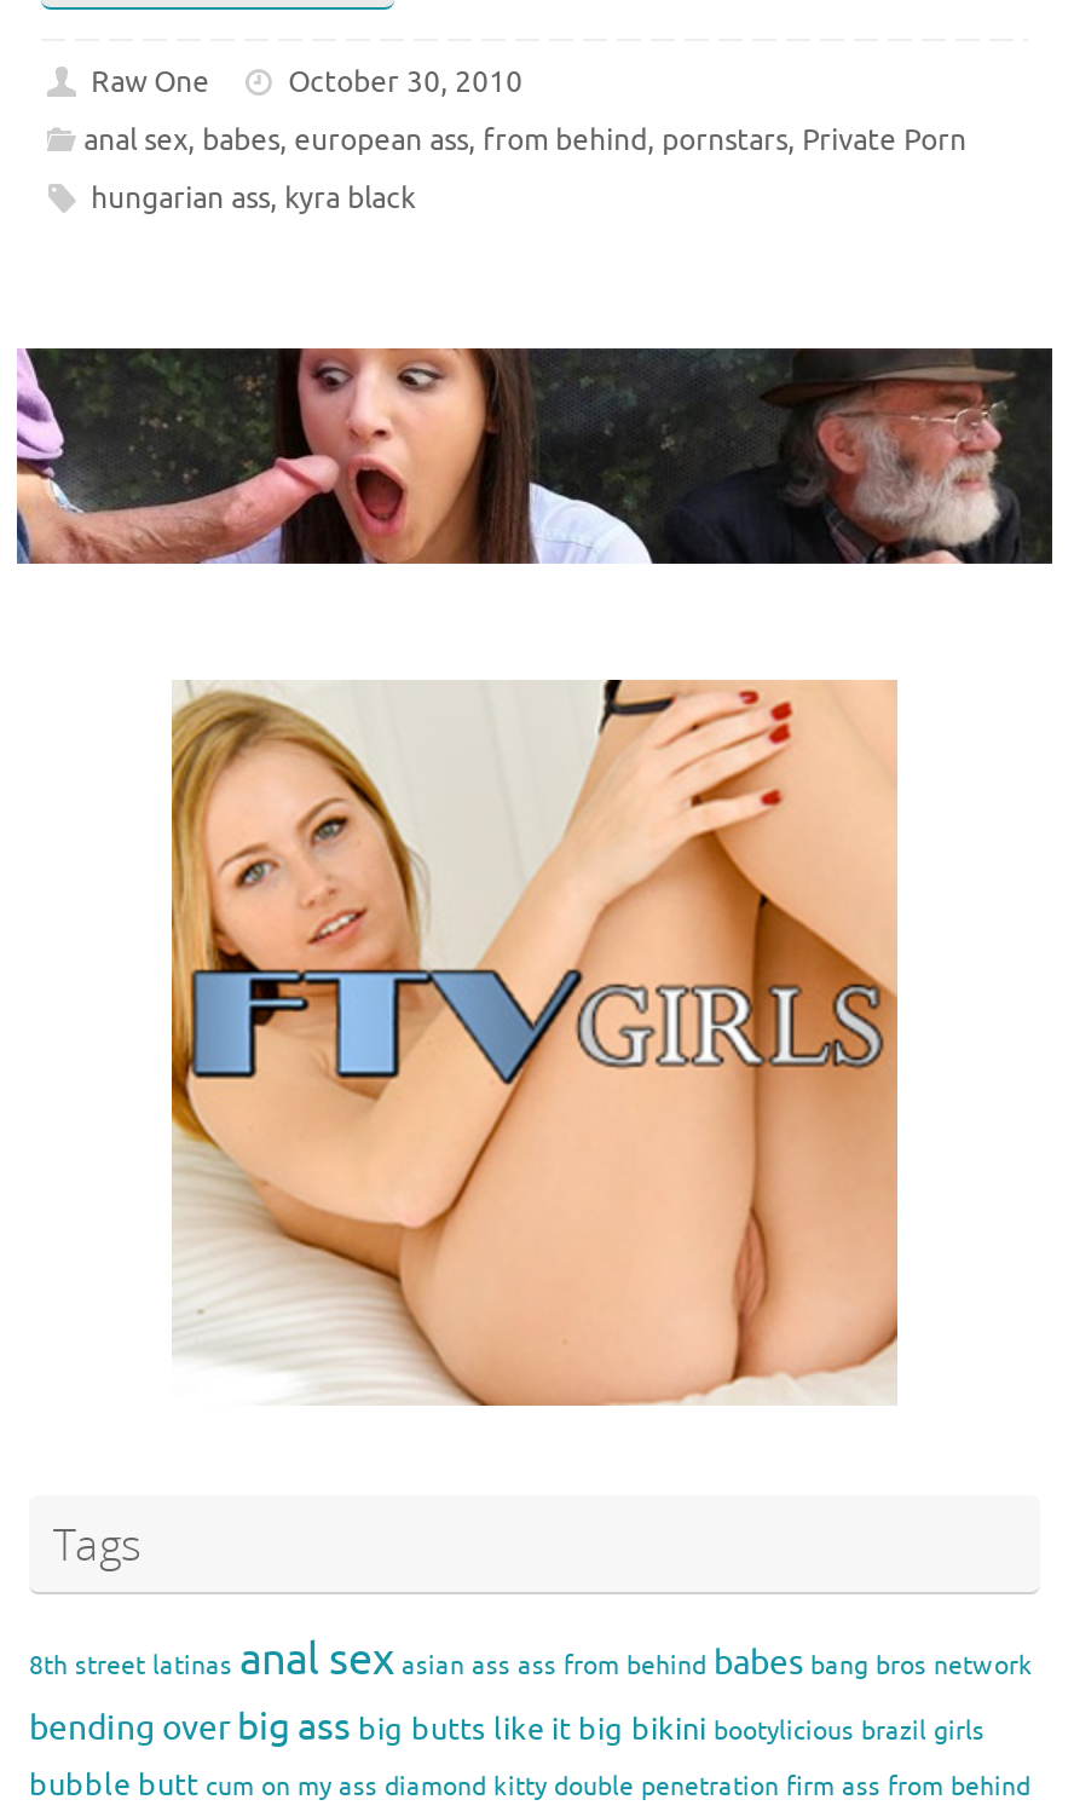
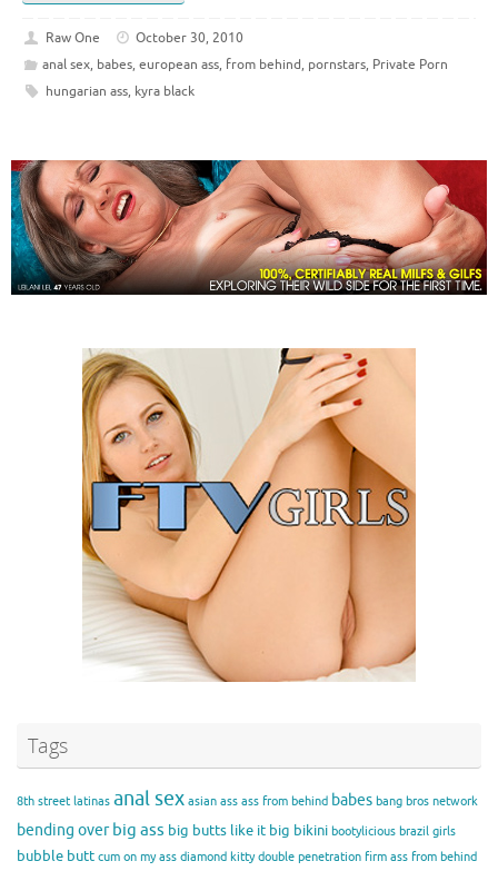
[15,346,1055,566] [image] -> [10,159,488,296] [image]

